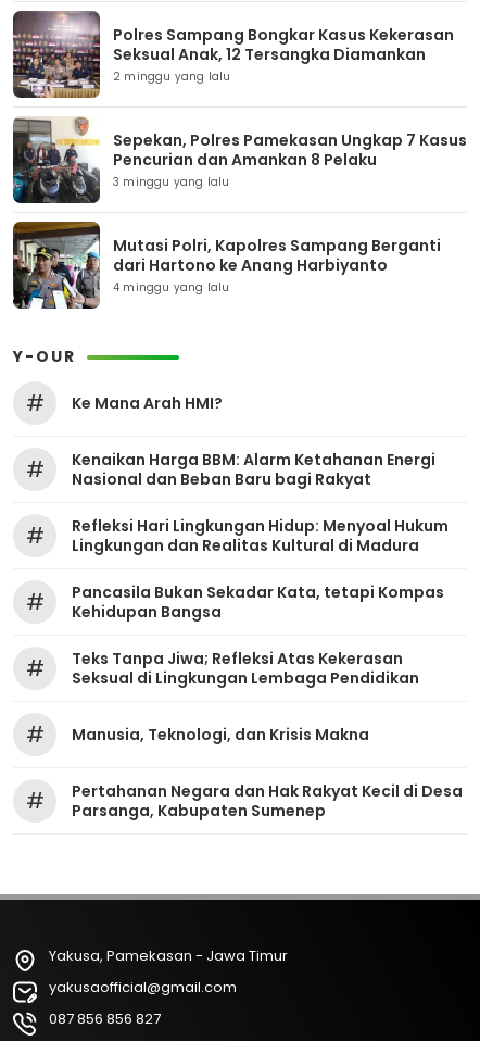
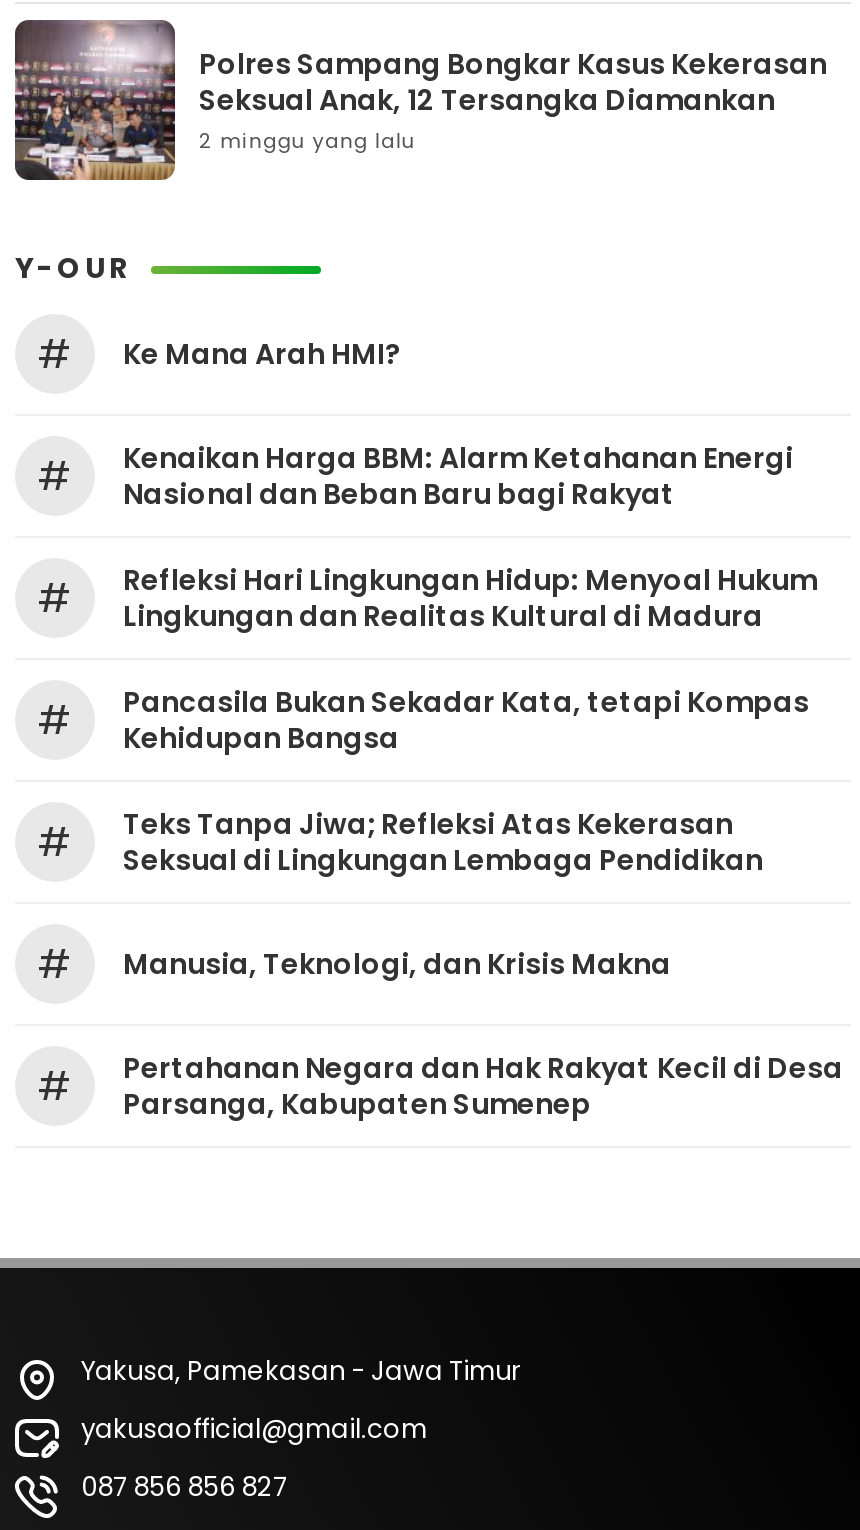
[12,116,467,296] [image] | Sepekan, Polres Pamekasan Ungkap 7 Kasus | Pencurian dan Amankan 8 Pelaku | 3 minggu yang lalu | Mutasi Polri, Kapolres Sampang Berganti | dari Hartono ke Anang Harbiyanto | 4 minggu yang lalu -> none
[13,221,98,310] [image] -> none

